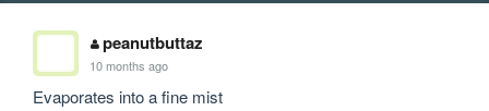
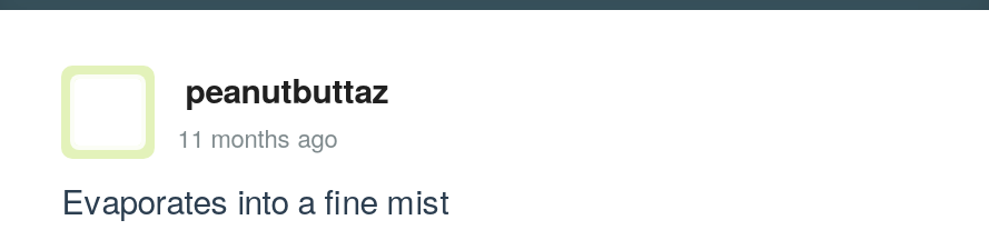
[90,56,168,73] 10 months ago -> [177,118,338,153] 11 months ago

